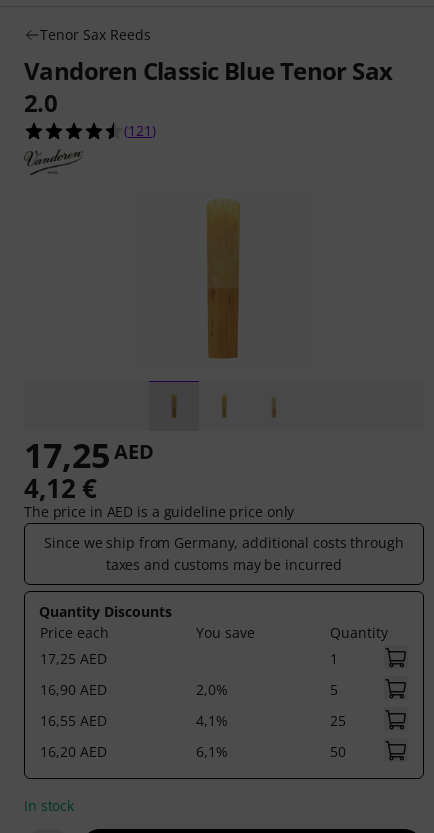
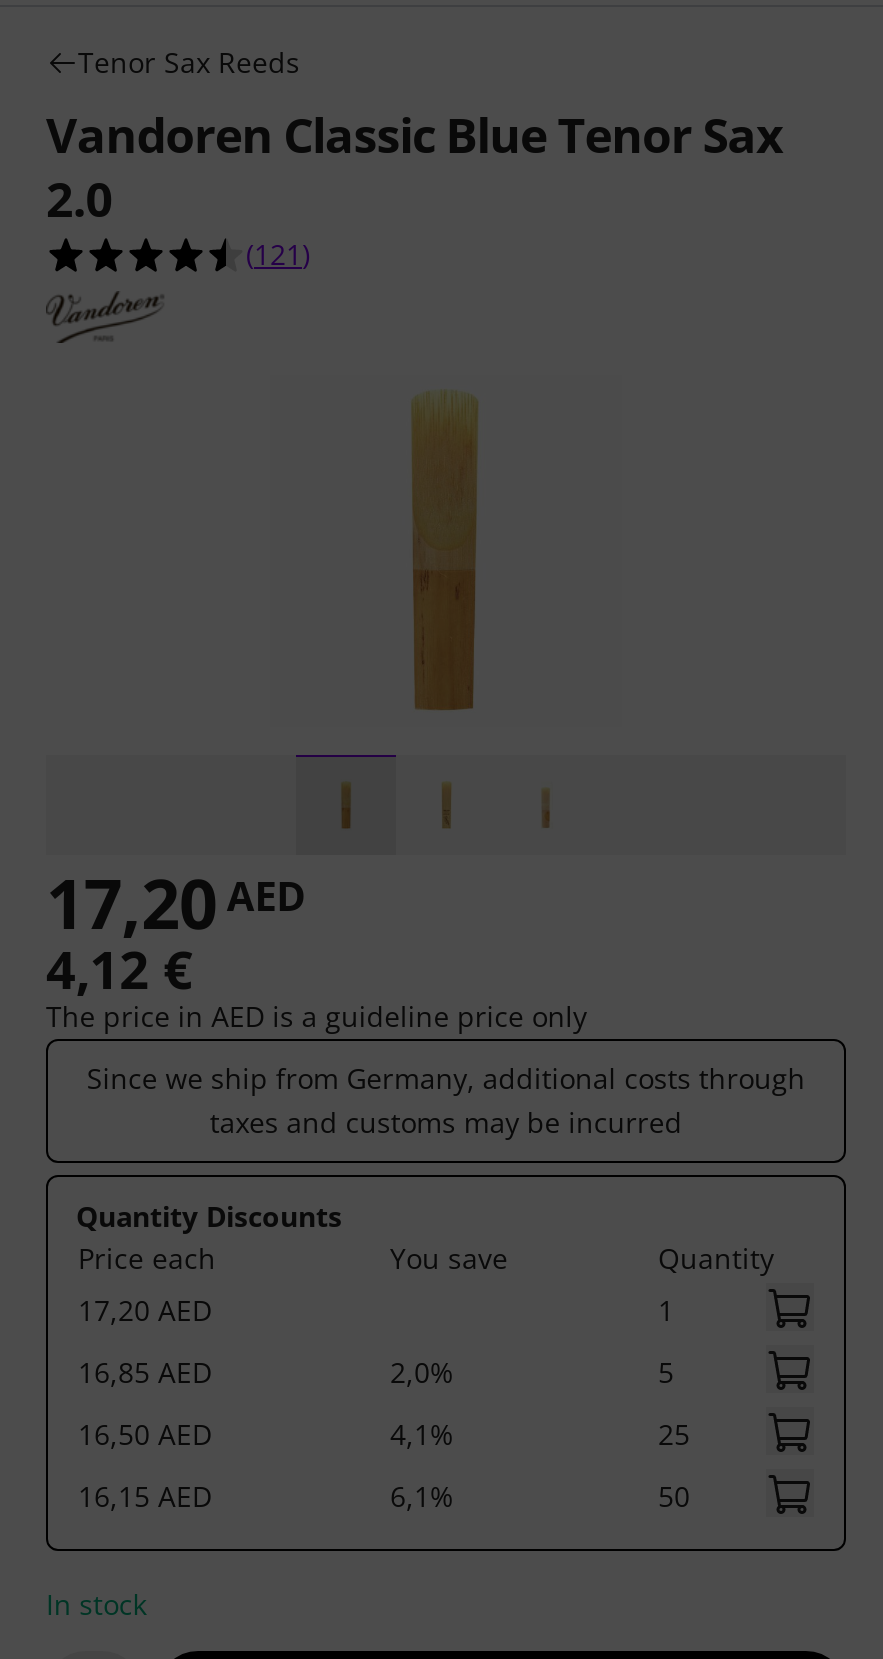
[24,432,154,478] 17,25AED -> [46,857,306,949] 17,20AED
[40,649,107,668] 17,25 AED -> [78,1291,212,1329] 17,20 AED
[40,680,107,699] 16,90 AED -> [78,1353,212,1391] 16,85 AED
[40,711,107,730] 16,55 AED -> [78,1415,212,1453] 16,50 AED
[40,742,107,761] 16,20 AED -> [78,1477,212,1515] 16,15 AED

